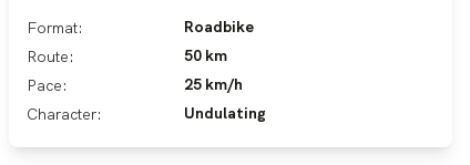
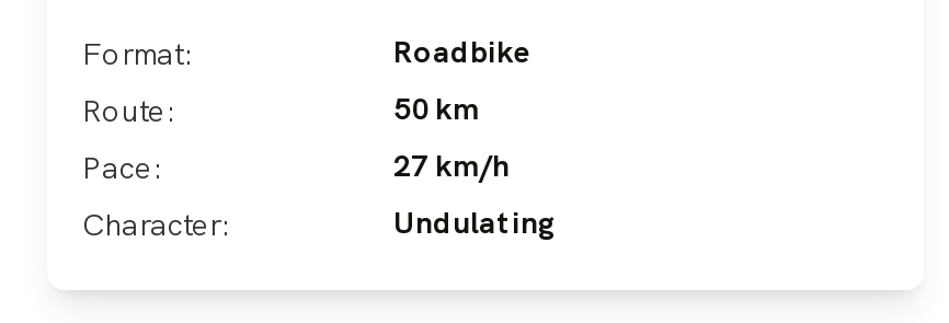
[184,74,243,94] 25 km/h -> [393,146,510,185] 27 km/h

